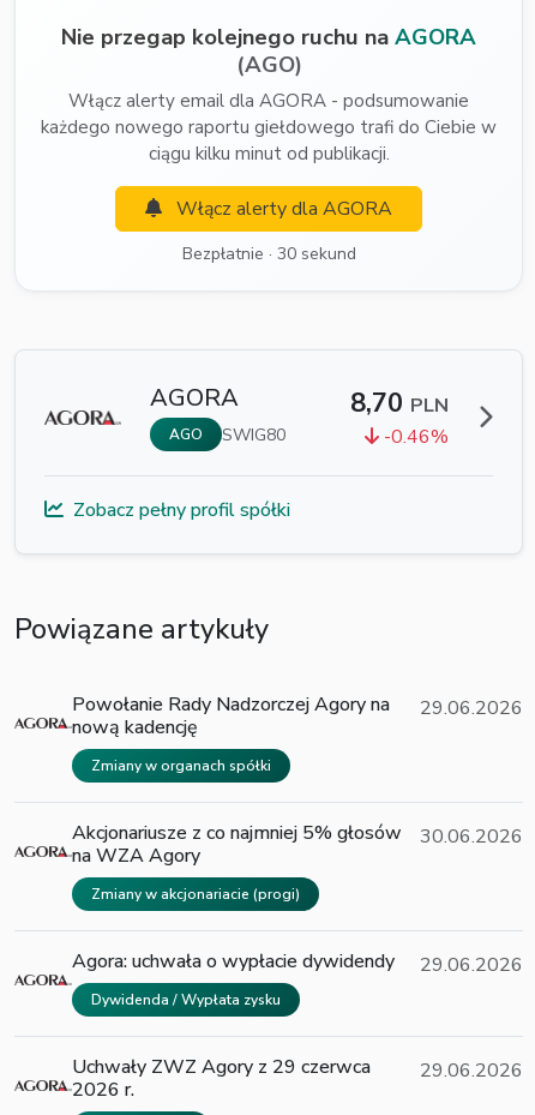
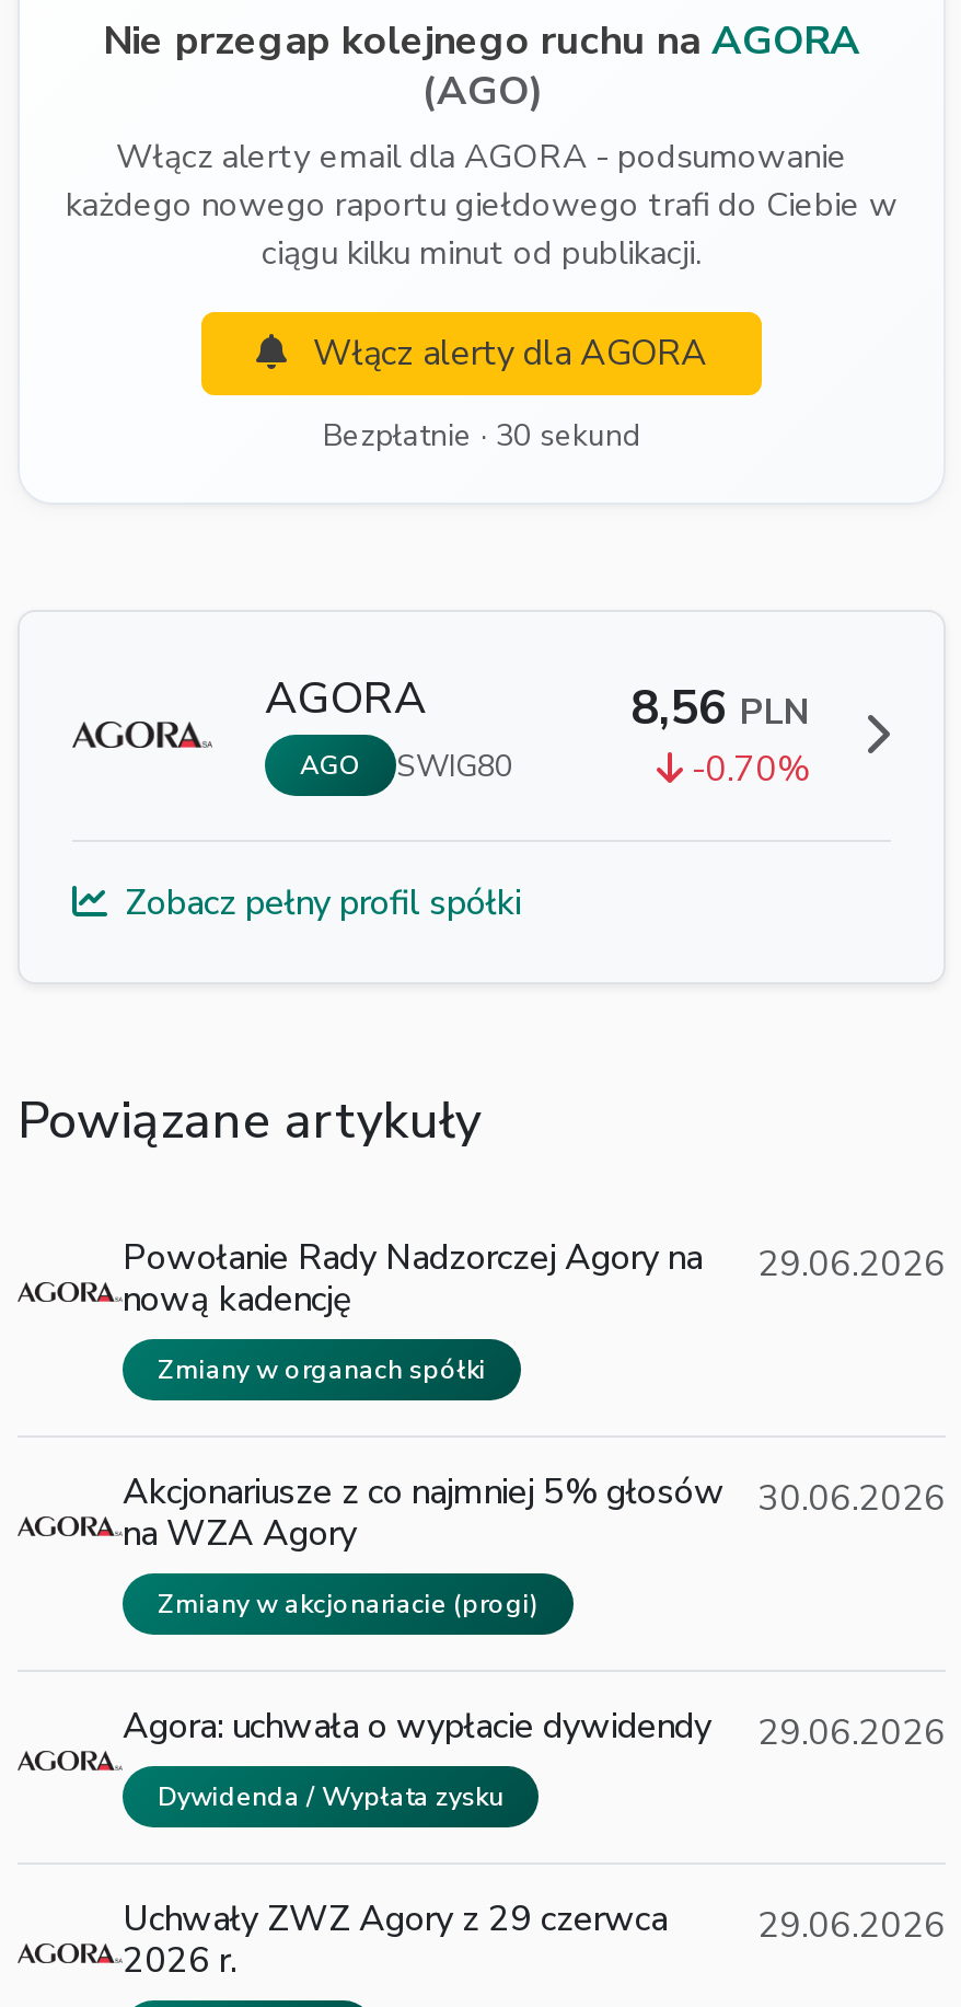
[350,386,449,422] 8,70 PLN -> [630,676,810,742] 8,56 PLN
[379,424,449,450] -0.46% -> [683,746,810,794] -0.70%

